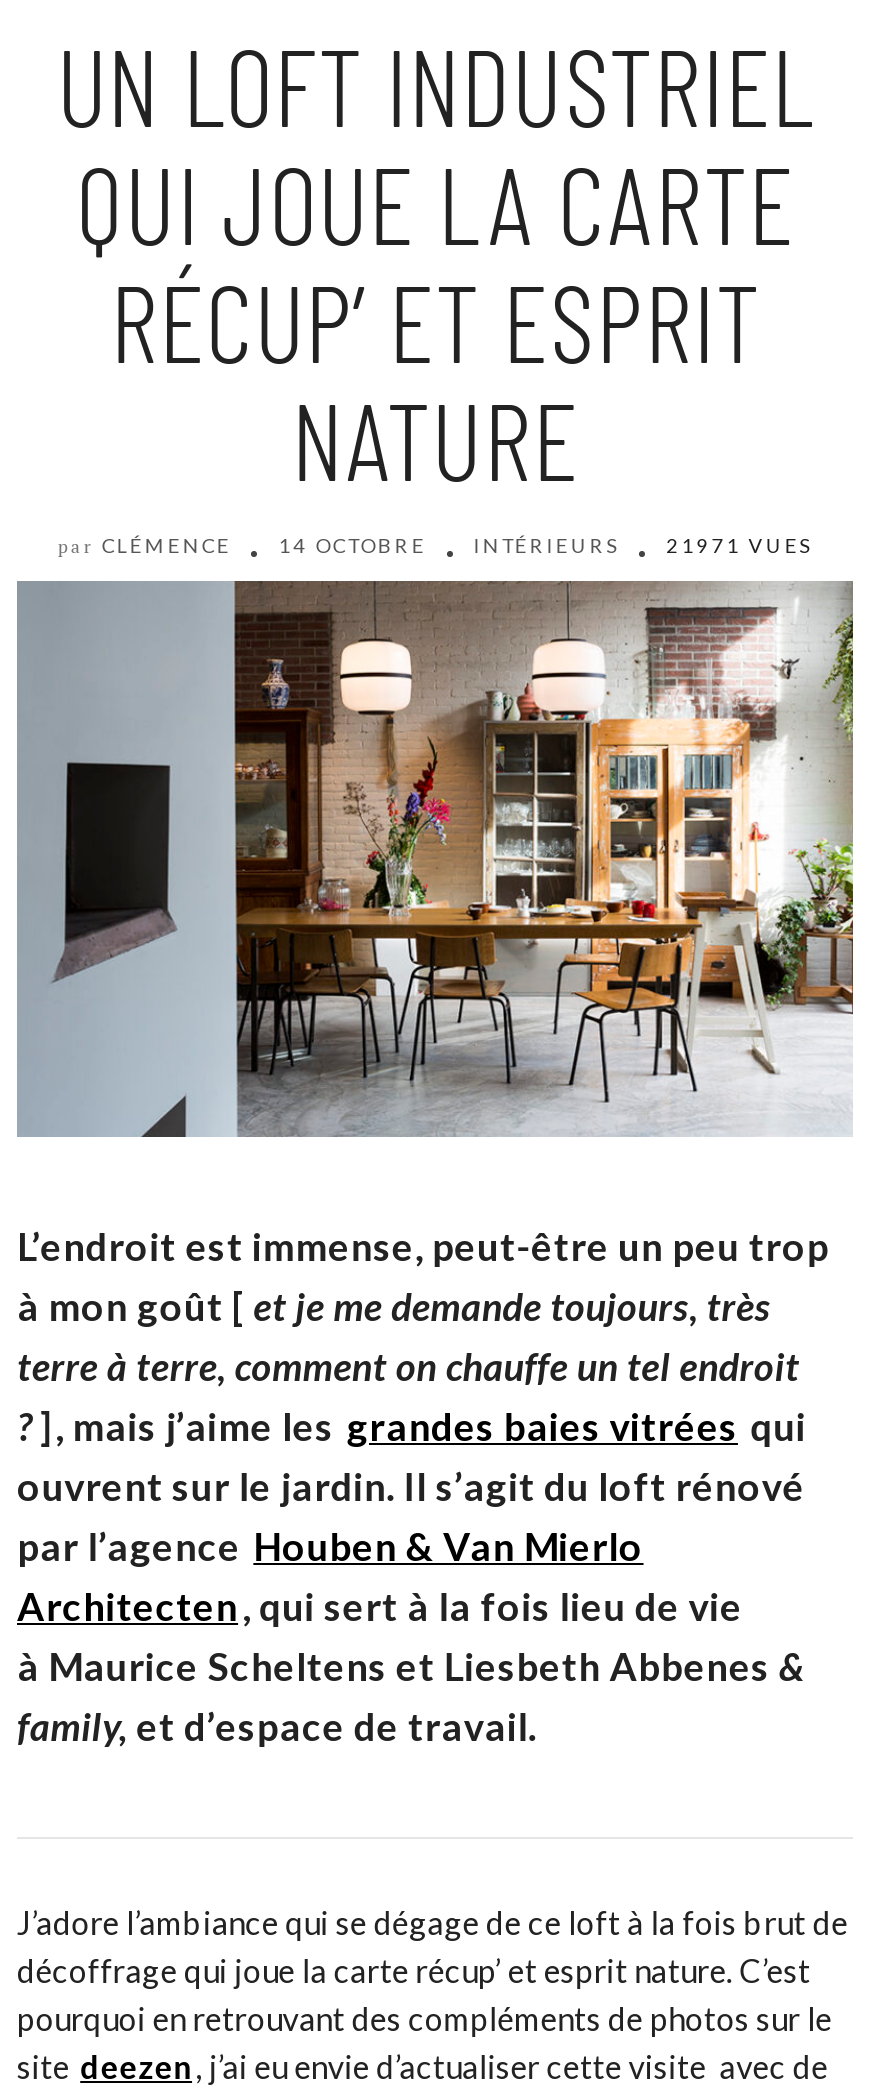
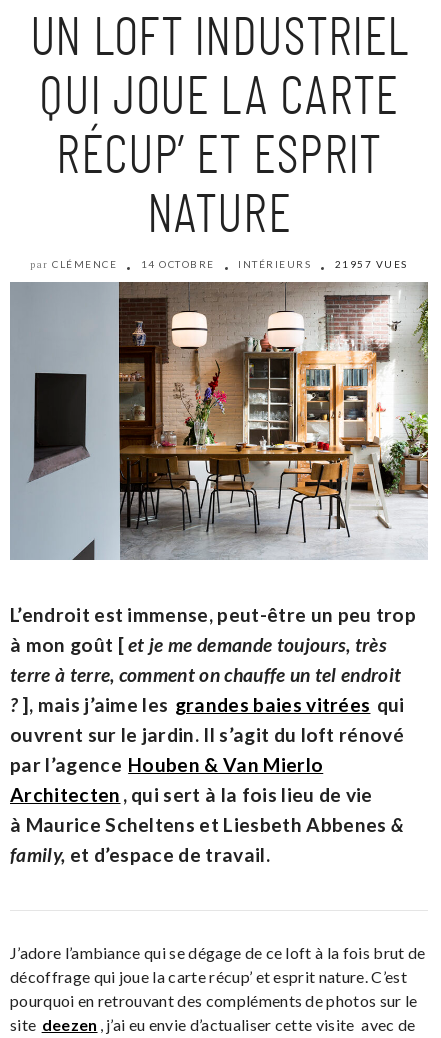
[57,532,813,558] par CLÉMENCE 14 OCTOBRE INTÉRIEURS 21971 VUES -> [30,258,408,271] par CLÉMENCE 14 OCTOBRE INTÉRIEURS 21957 VUES

